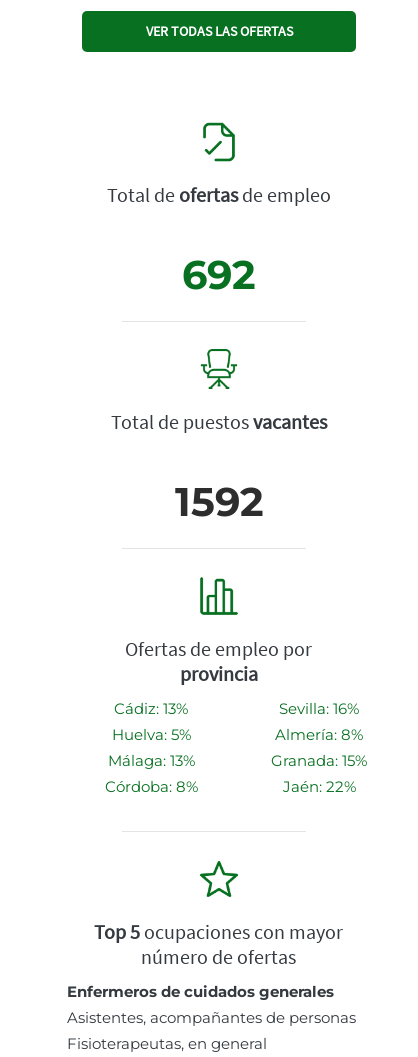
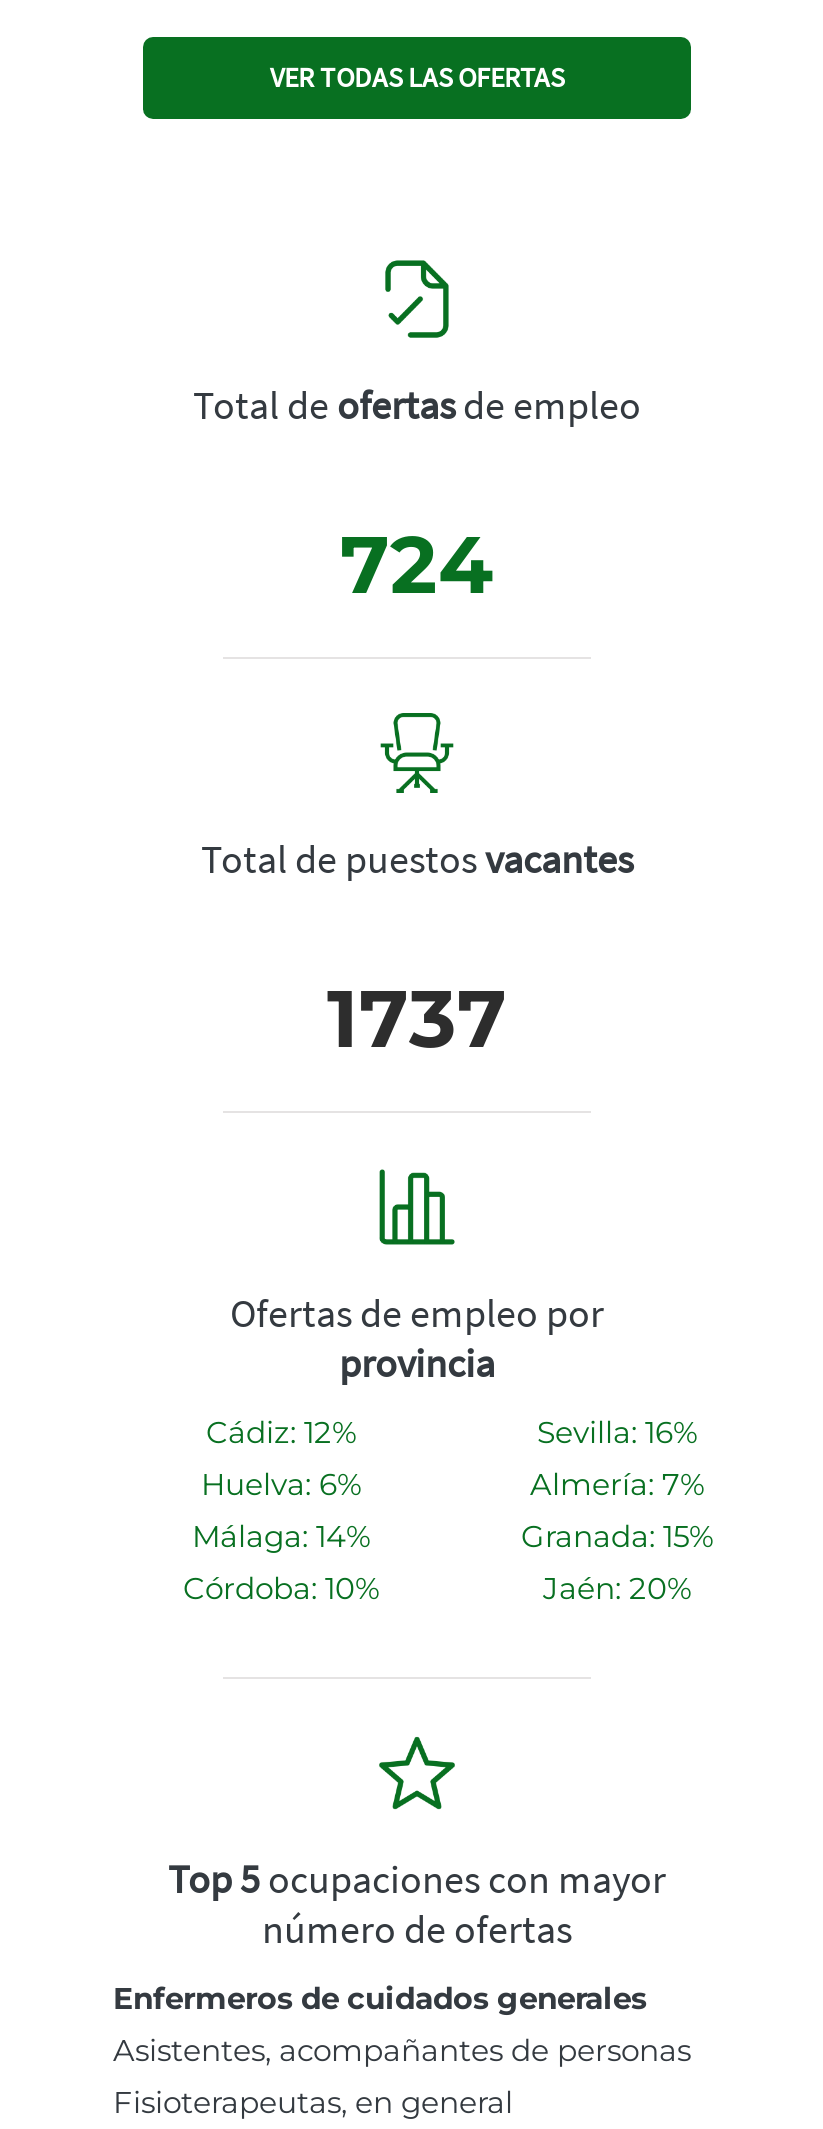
[182,250,256,299] 692 -> [340,515,494,613] 724
[174,477,263,526] 1592 -> [327,969,507,1067] 1737
[114,699,188,718] Cádiz: 13% -> [206,1413,356,1451] Cádiz: 12%
[111,725,190,744] Huelva: 5% -> [201,1465,361,1503] Huelva: 6%
[275,725,363,744] Almería: 8% -> [530,1465,704,1503] Almería: 7%
[107,751,194,770] Málaga: 13% -> [192,1517,370,1555] Málaga: 14%
[104,777,197,796] Córdoba: 8% -> [183,1569,379,1607] Córdoba: 10%
[282,777,355,796] Jaén: 22% -> [543,1569,691,1607] Jaén: 20%

